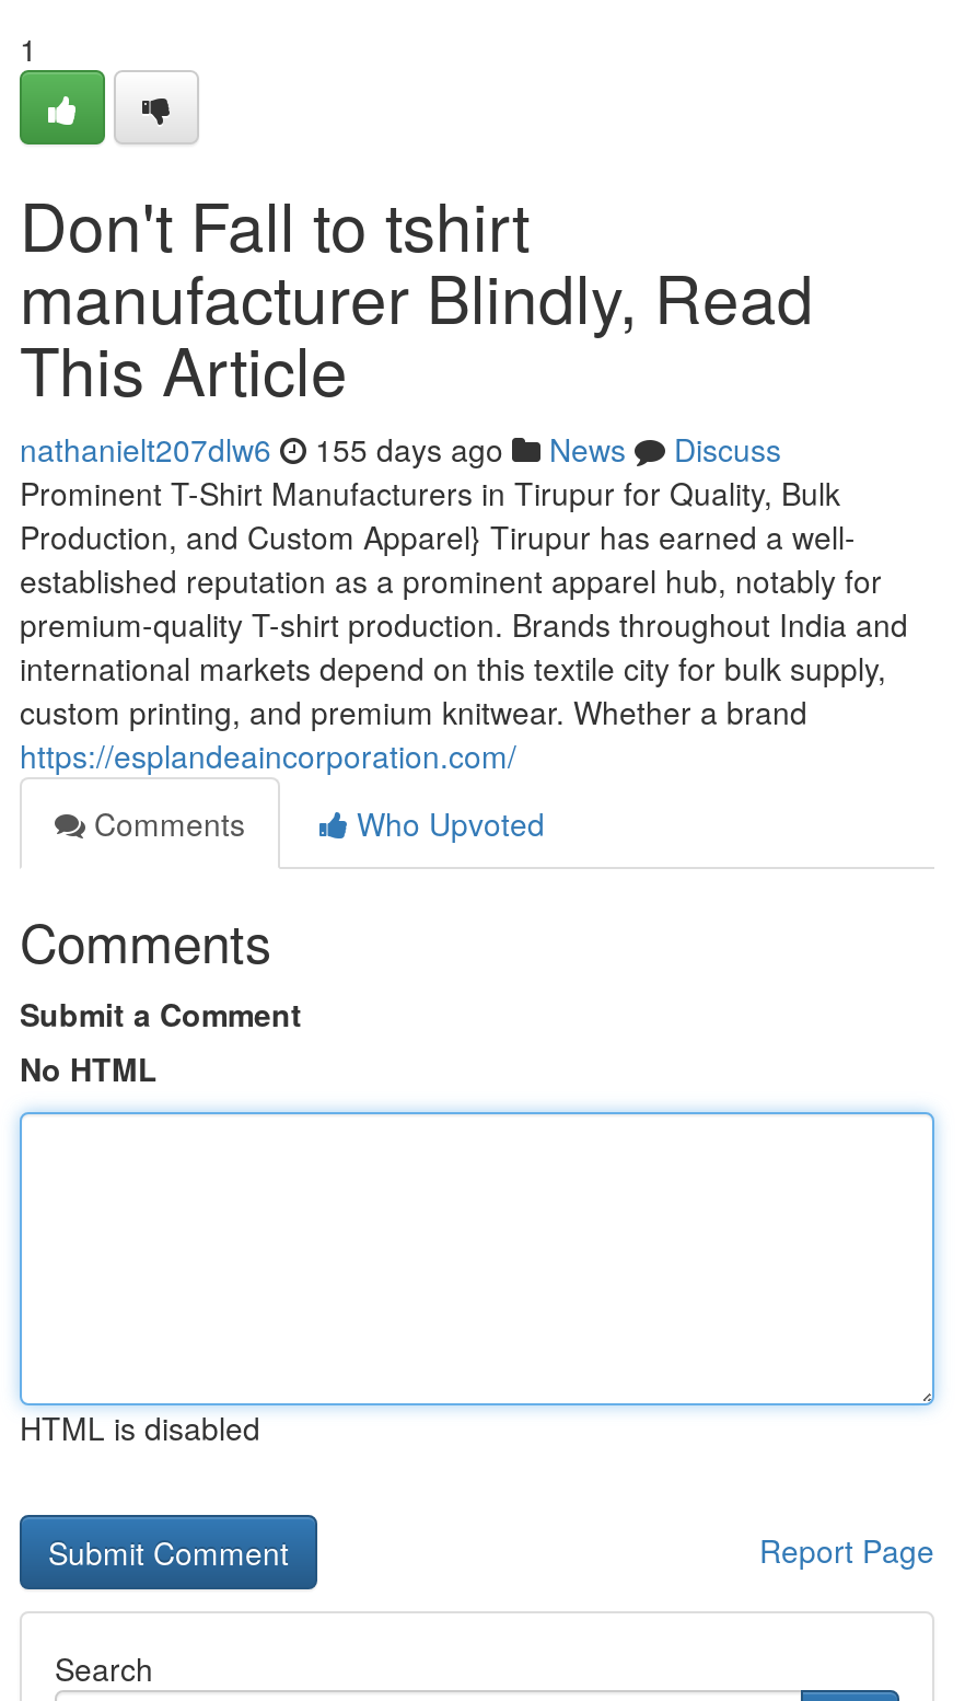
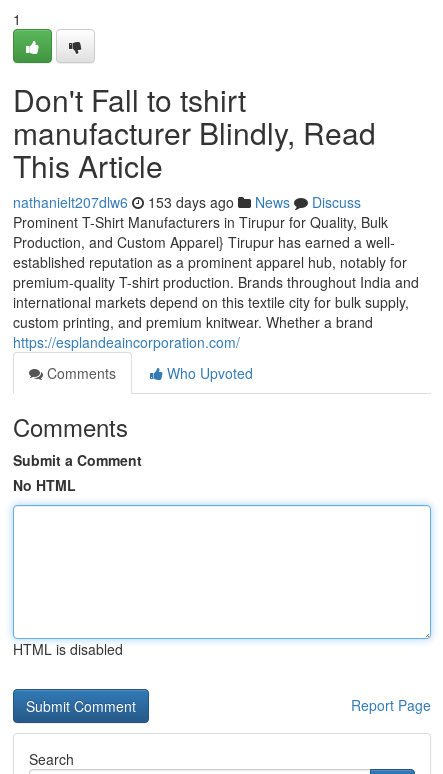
[20,427,781,471] nathanielt207dlw6 155 days ago News Discuss -> [13,192,361,212] nathanielt207dlw6 153 days ago News Discuss

